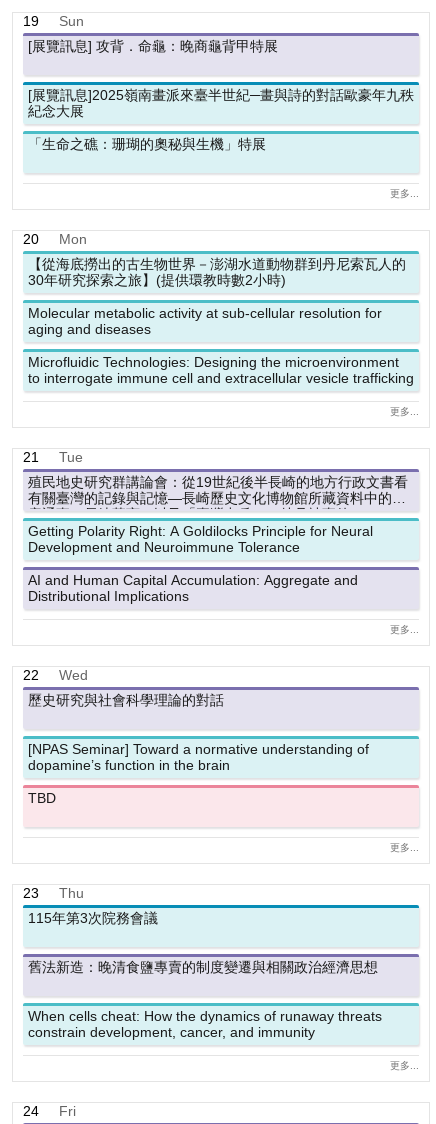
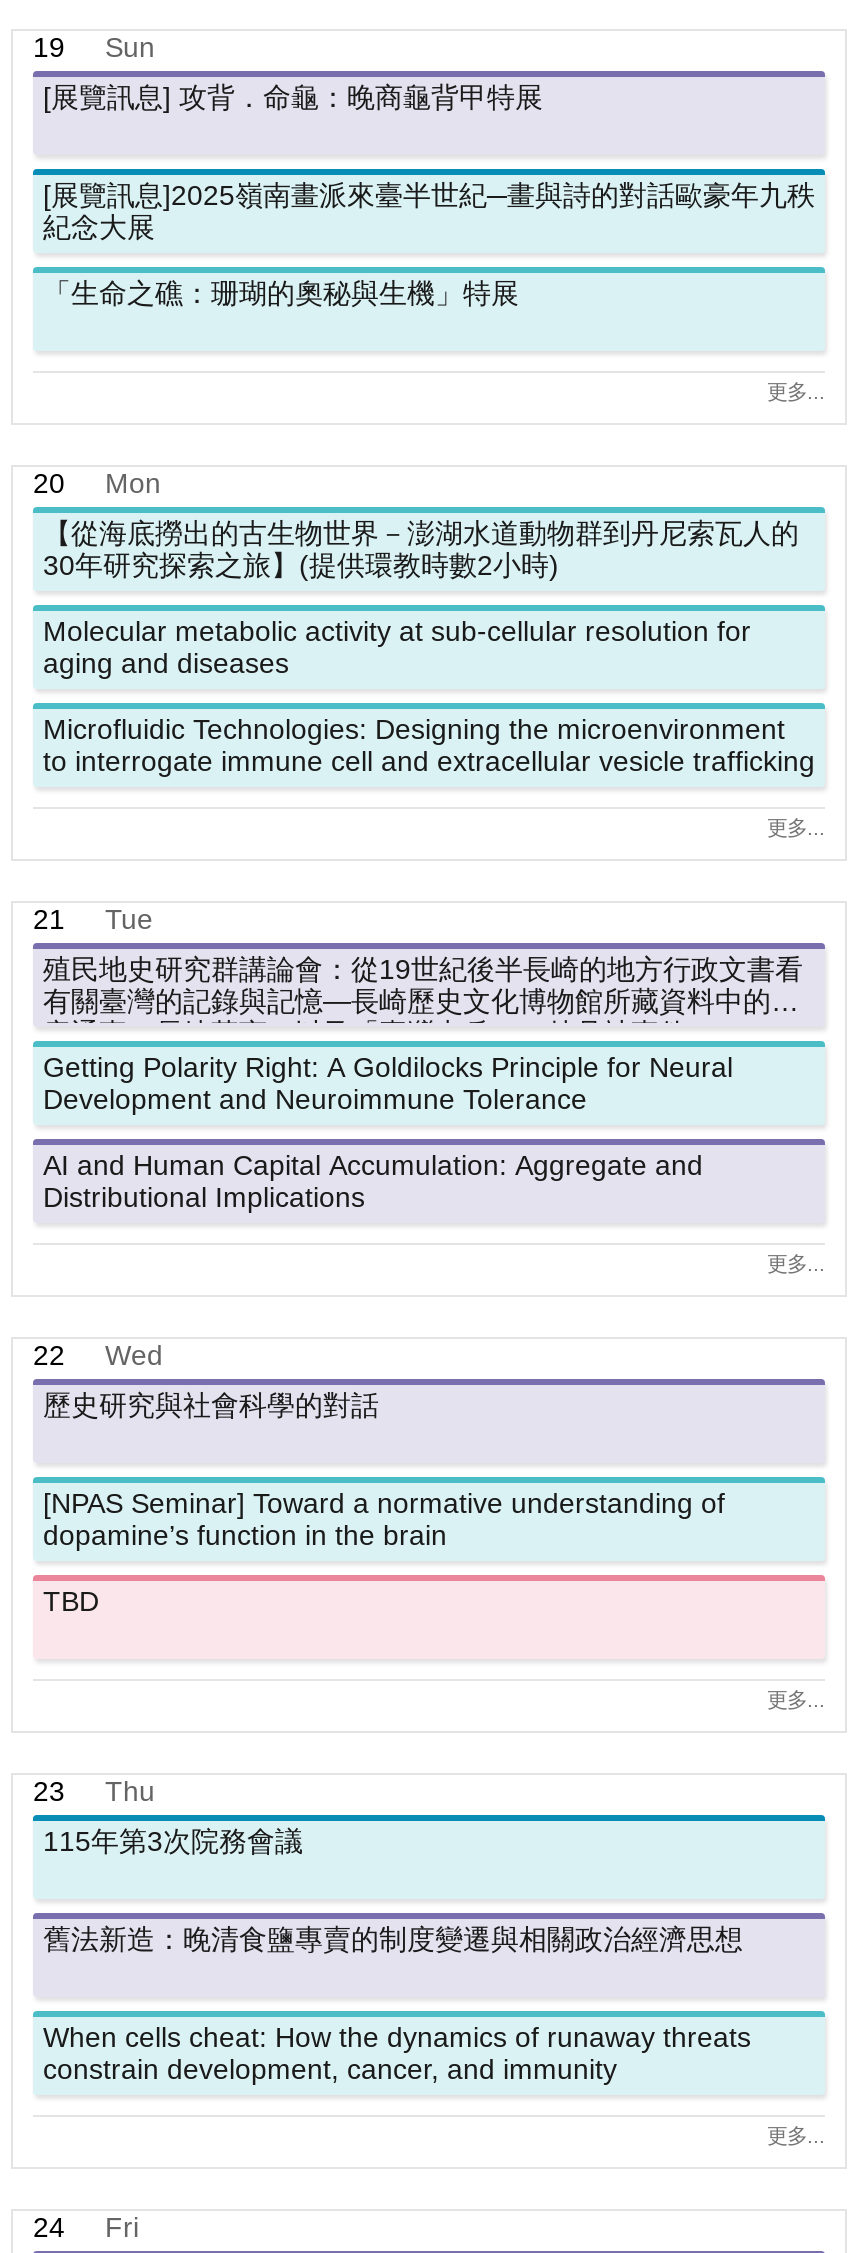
[28,692,224,708] 歷史研究與社會科學理論的對話 -> [43,1389,379,1421] 歷史研究與社會科學的對話

